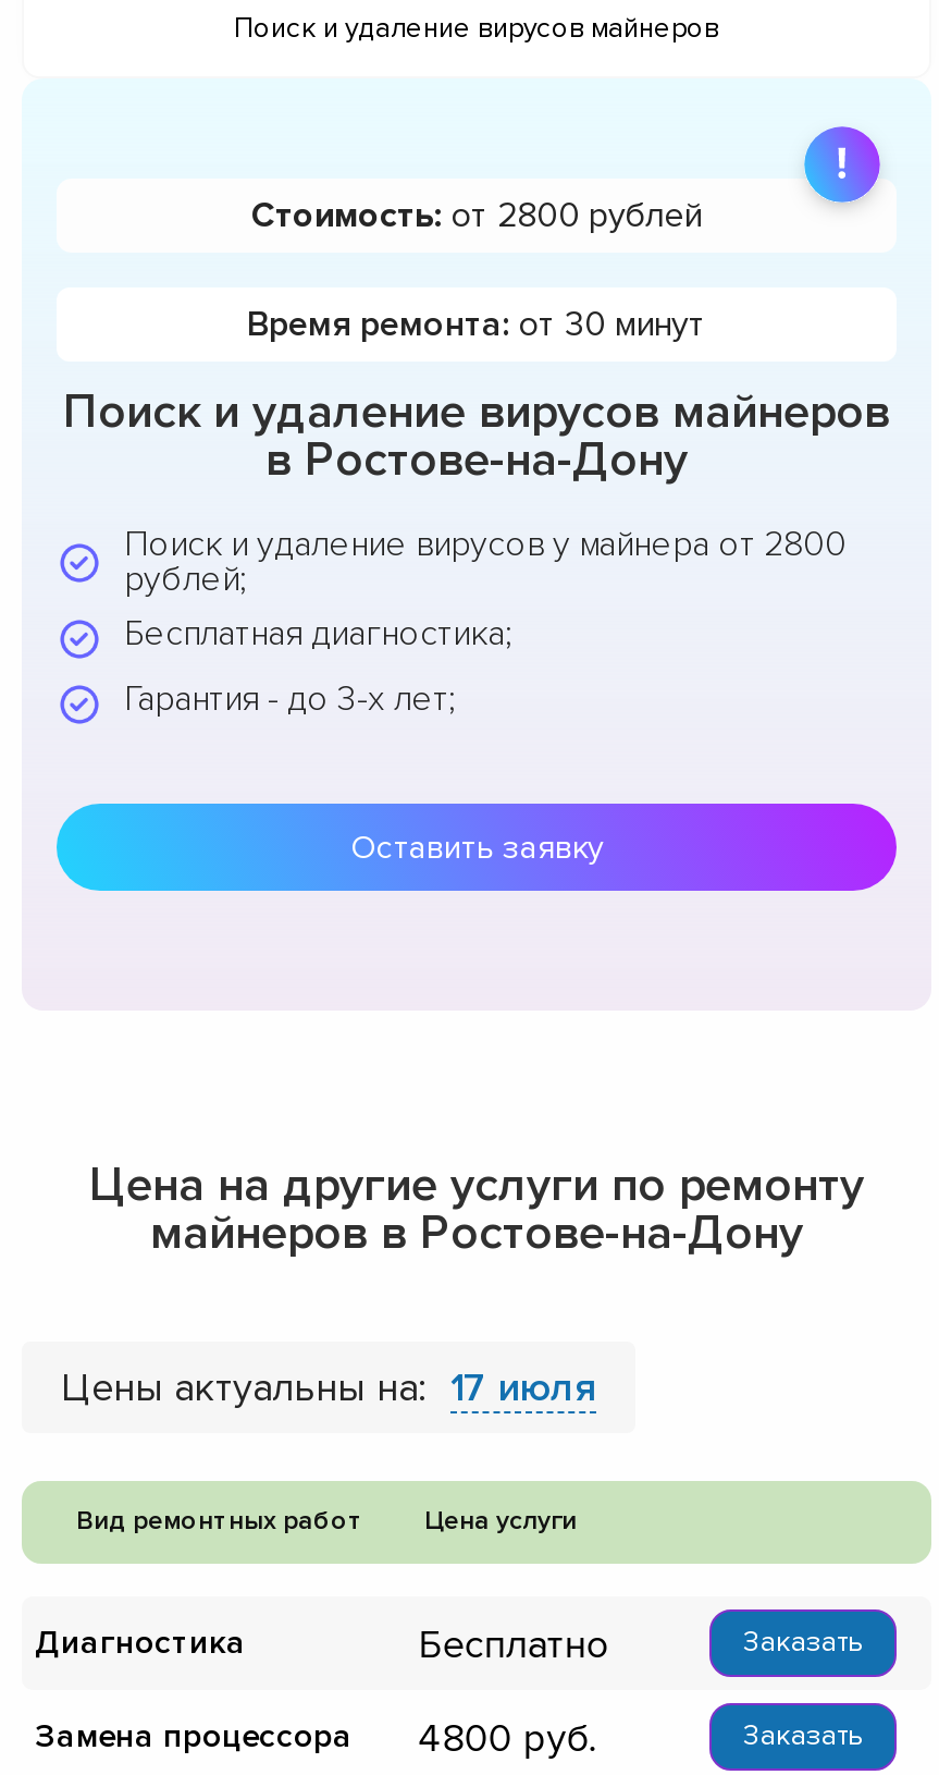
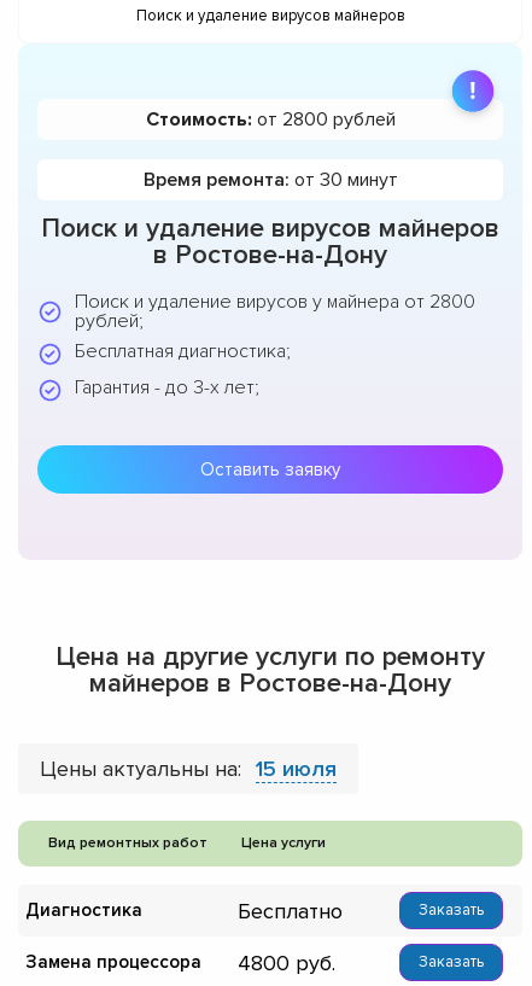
[61,1364,596,1412] Цены актуальны на: 17 июля -> [40,756,337,782] Цены актуальны на: 15 июля

